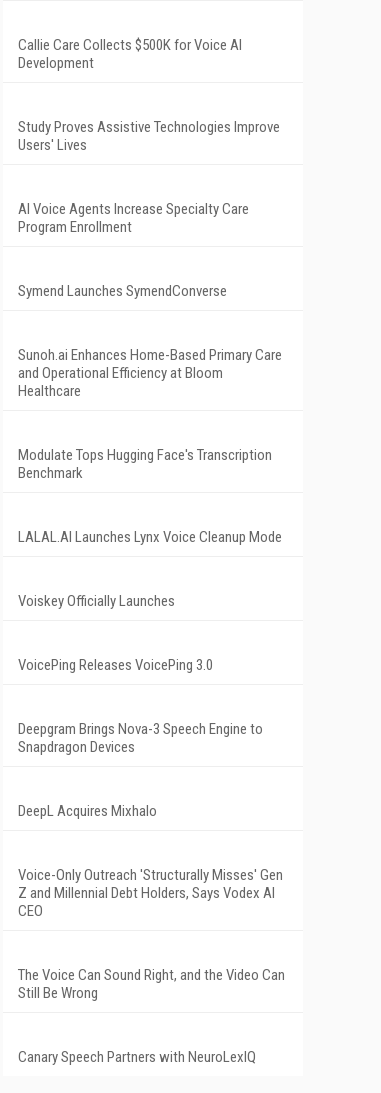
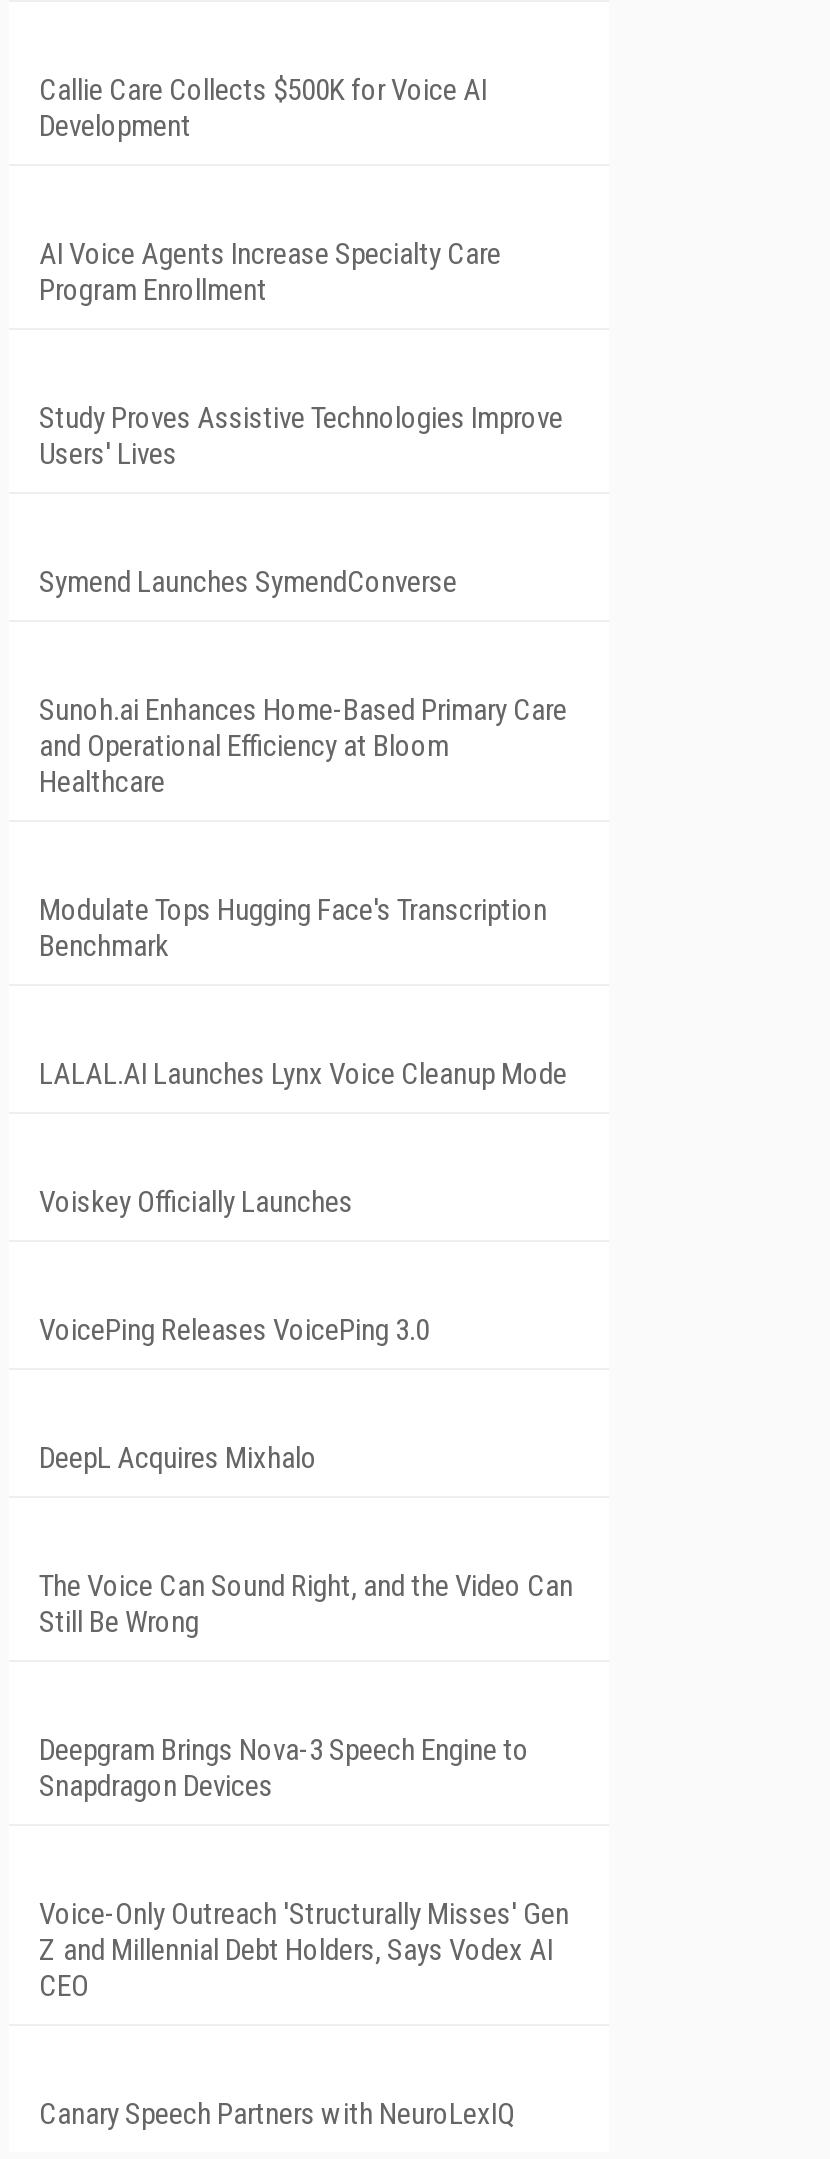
moved [18,118,280,154] -> [39,400,563,472]: Study Proves Assistive Technologies Improve | Users' Lives
moved [18,200,249,236] -> [39,236,501,308]: AI Voice Agents Increase Specialty Care | Program Enrollment
moved [18,720,263,756] -> [39,1732,529,1804]: Deepgram Brings Nova-3 Speech Engine to | Snapdragon Devices
moved [18,802,157,820] -> [39,1440,317,1476]: DeepL Acquires Mixhalo
moved [18,866,283,920] -> [39,1896,569,2004]: Voice-Only Outreach 'Structurally Misses' Gen | Z and Millennial Debt Holders, Says Vodex AI | CEO
moved [18,966,285,1002] -> [39,1568,573,1640]: The Voice Can Sound Right, and the Video Can | Still Be Wrong

